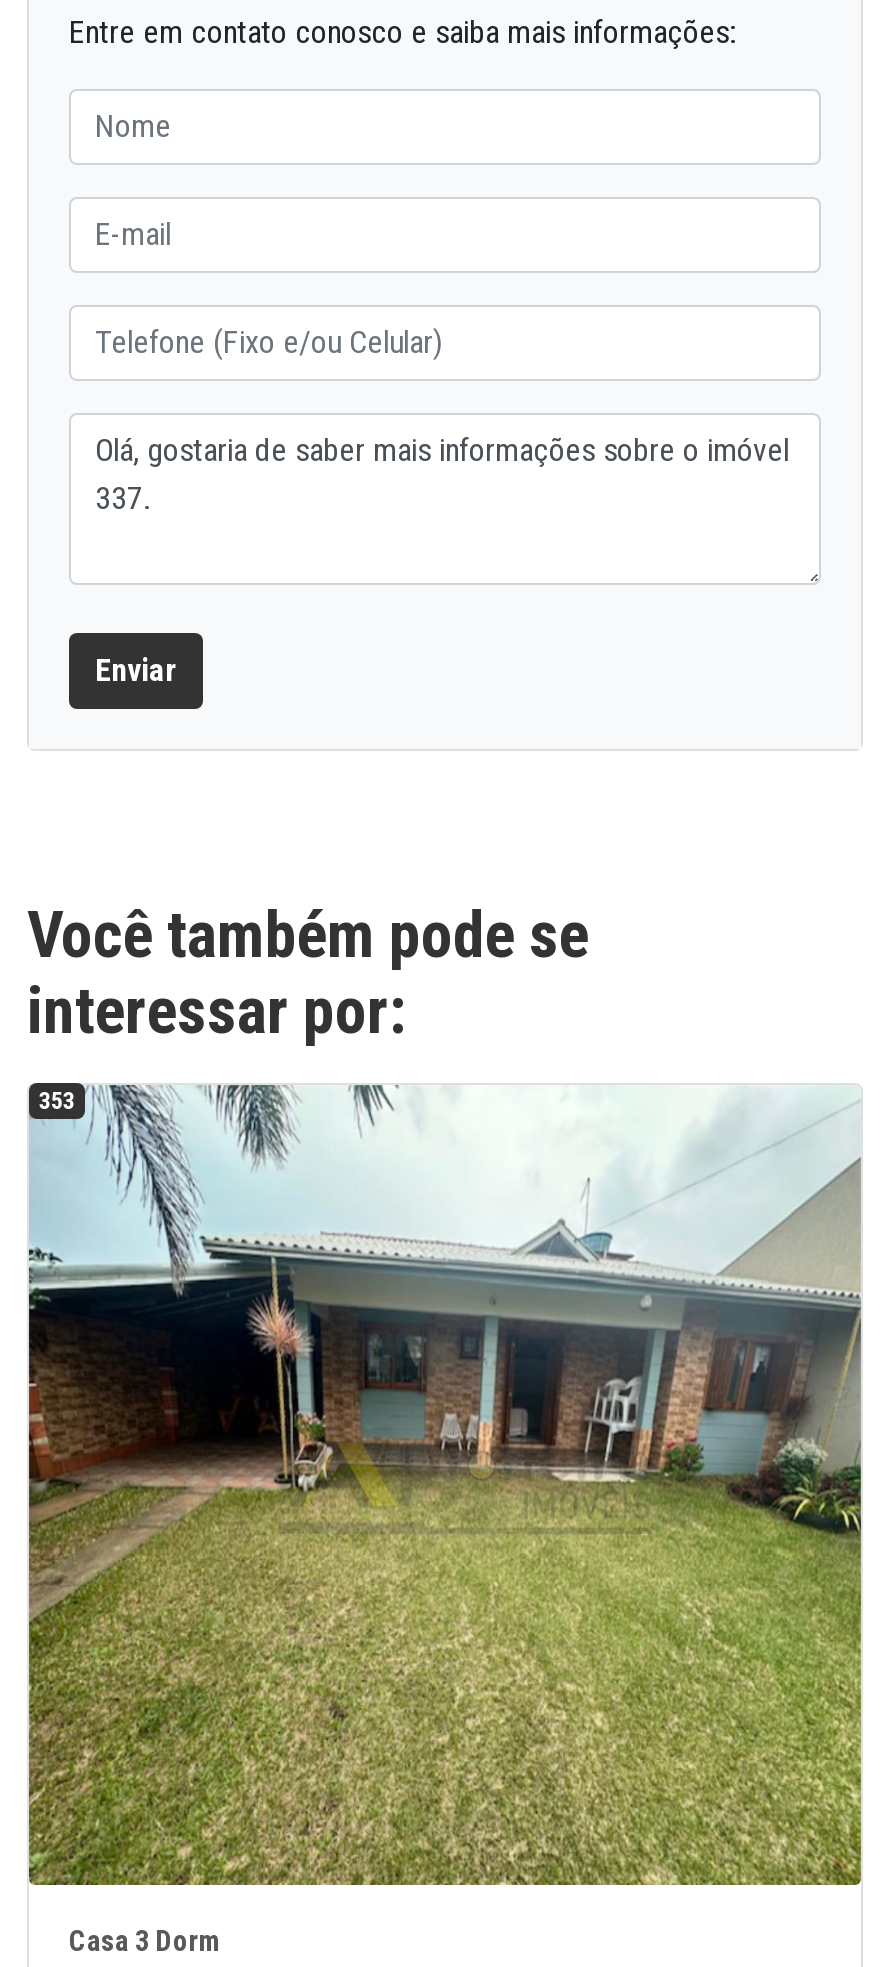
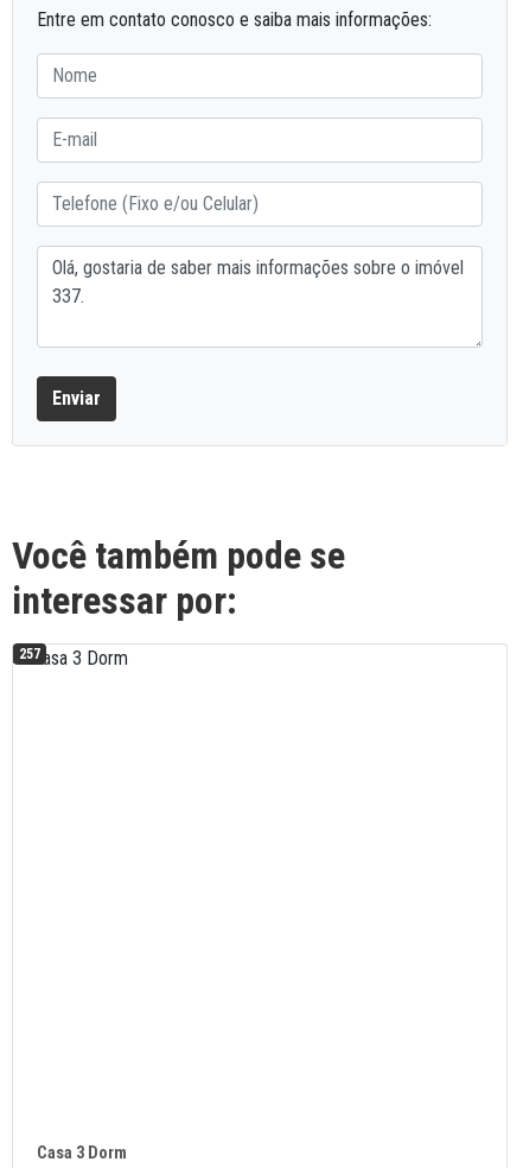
[27,1083,863,1887] [image] -> none
[39,1087,75,1115] 353 -> [19,646,40,663] 257

